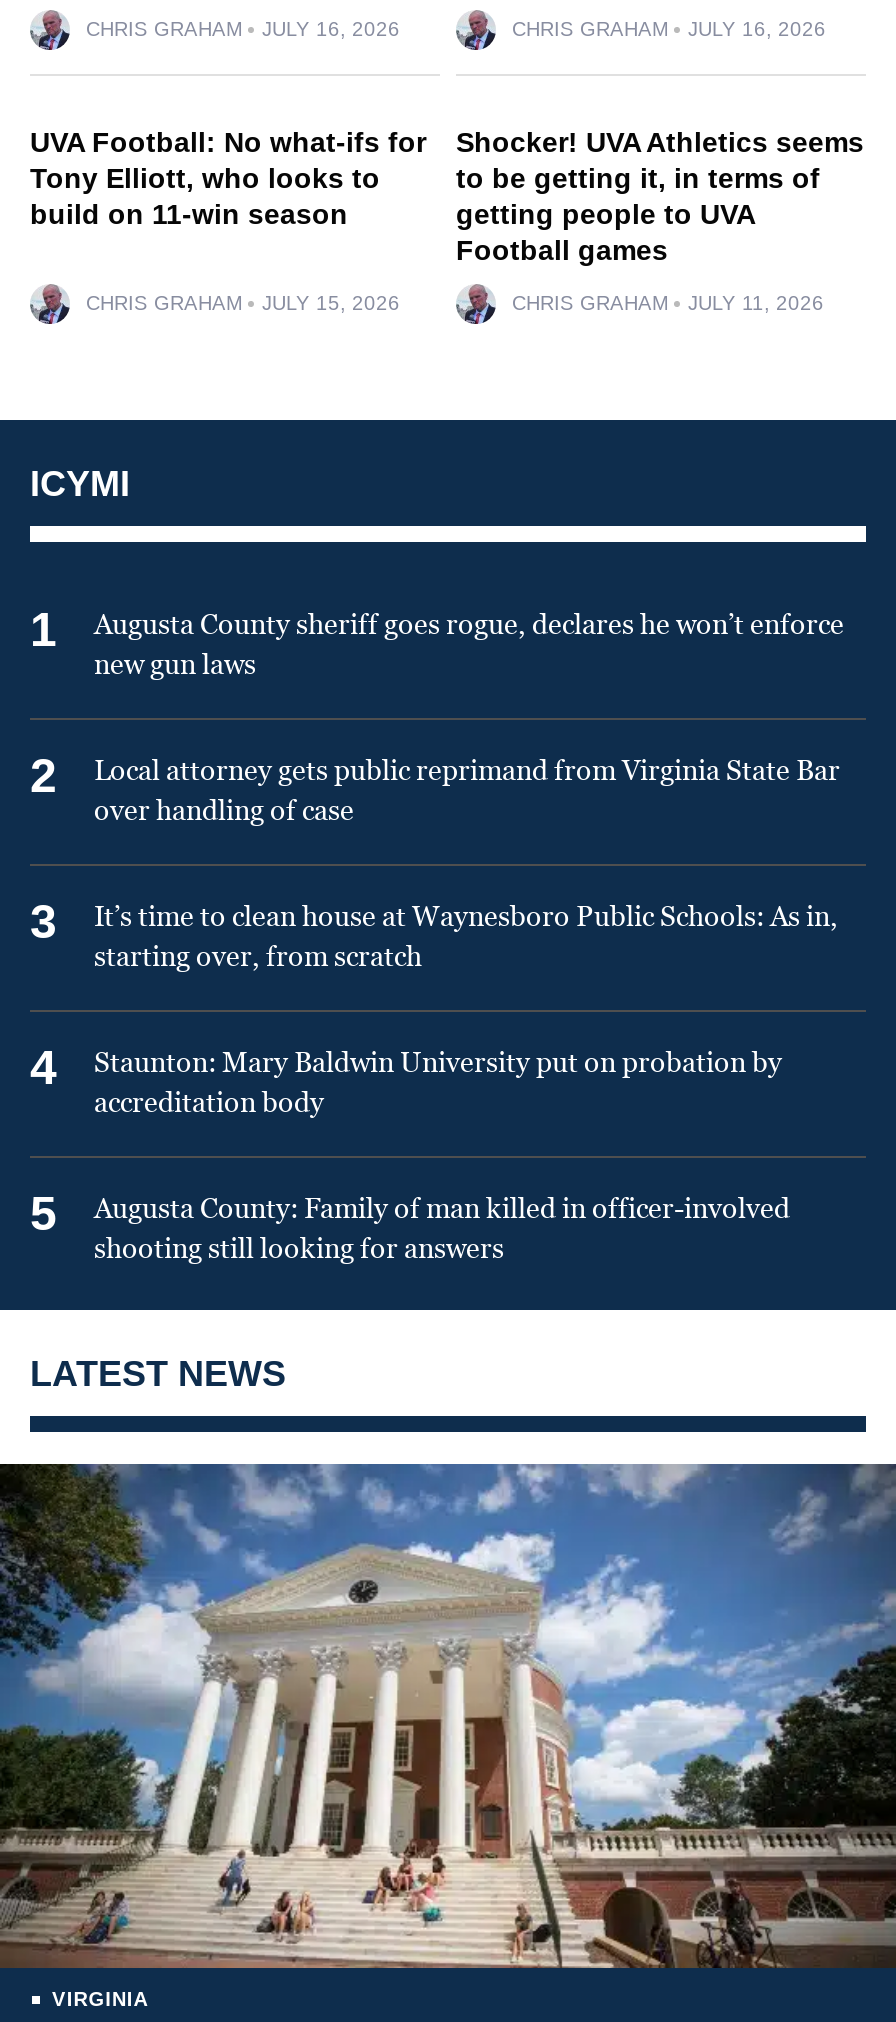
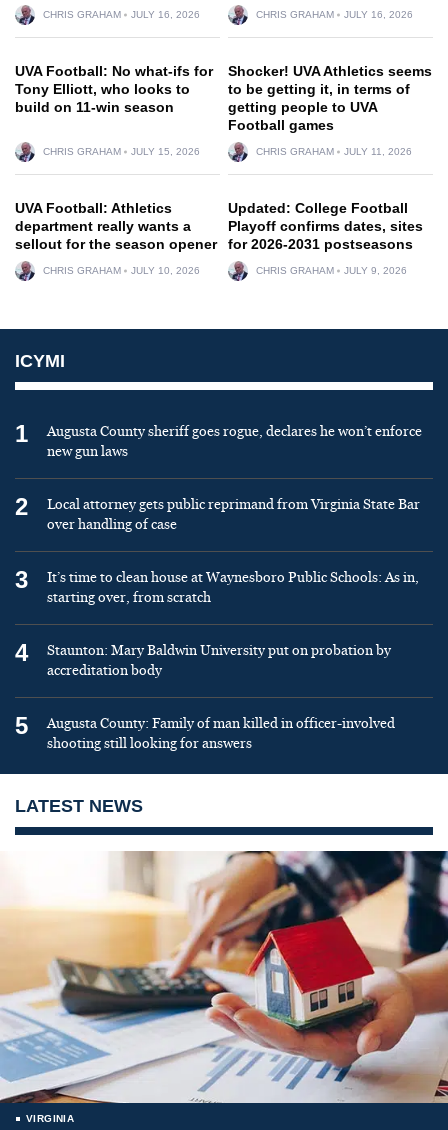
none -> [15,200,217,276] UVA Football: Athletics | department really wants a | sellout for the season opener | CHRIS GRAHAM | JULY 10, 2026
none -> [228,200,423,276] Updated: College Football | Playoff confirms dates, sites | for 2026-2031 postseasons | CHRIS GRAHAM | JULY 9, 2026
[6,1462,890,1970] [image] -> [3,850,445,1104] [image]

